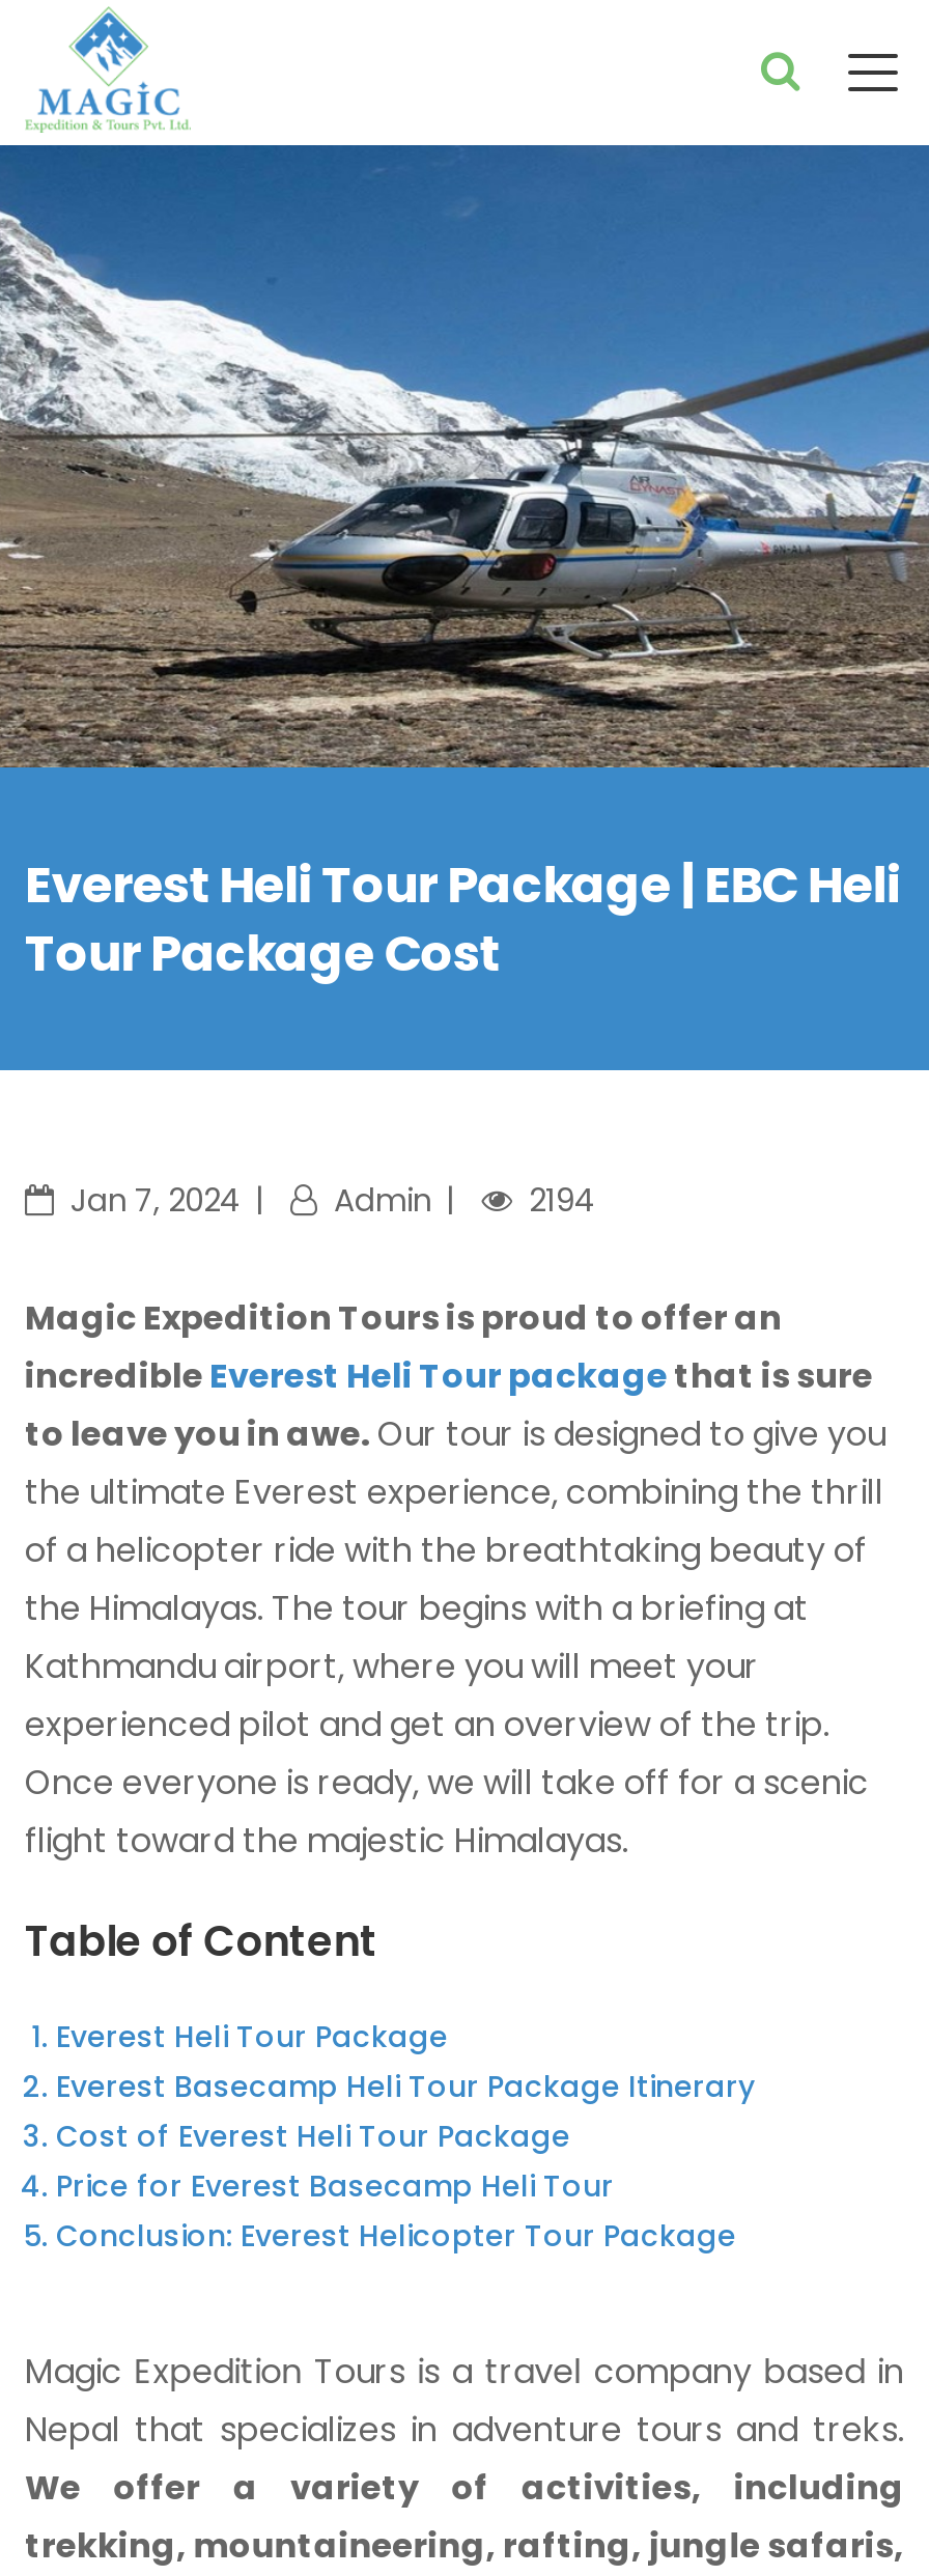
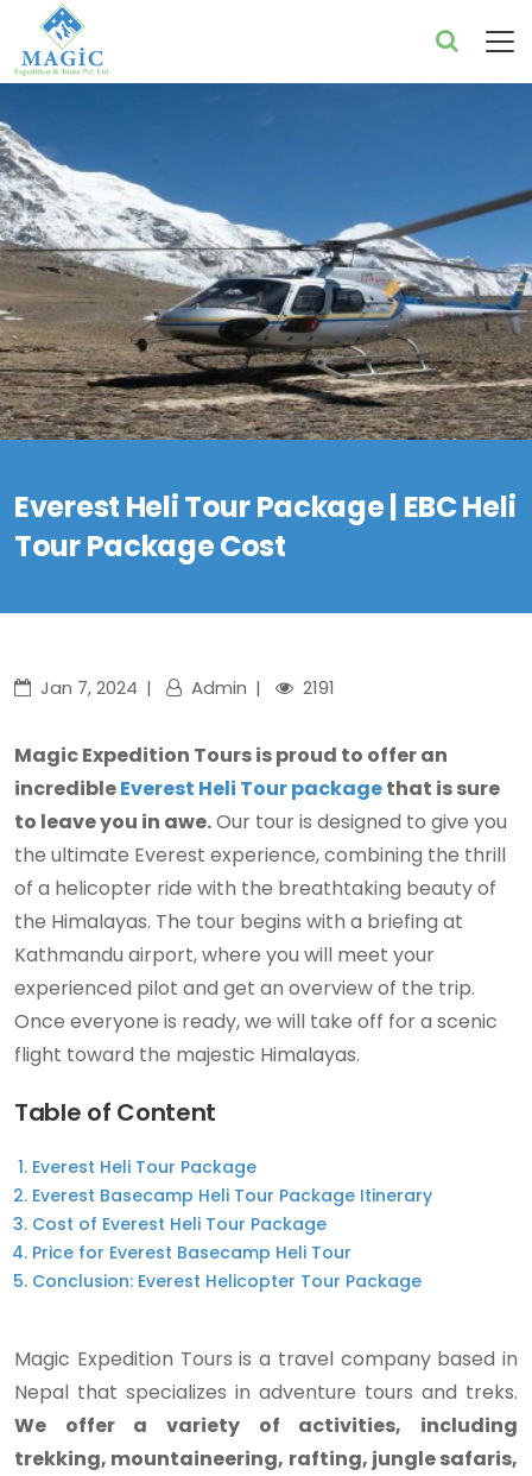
[529,1178,595,1222] 2194 -> [303,675,335,700] 2191

